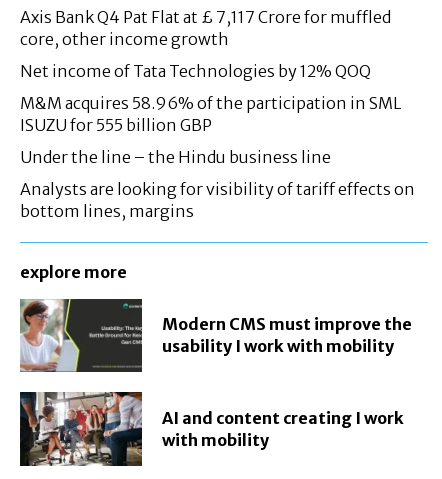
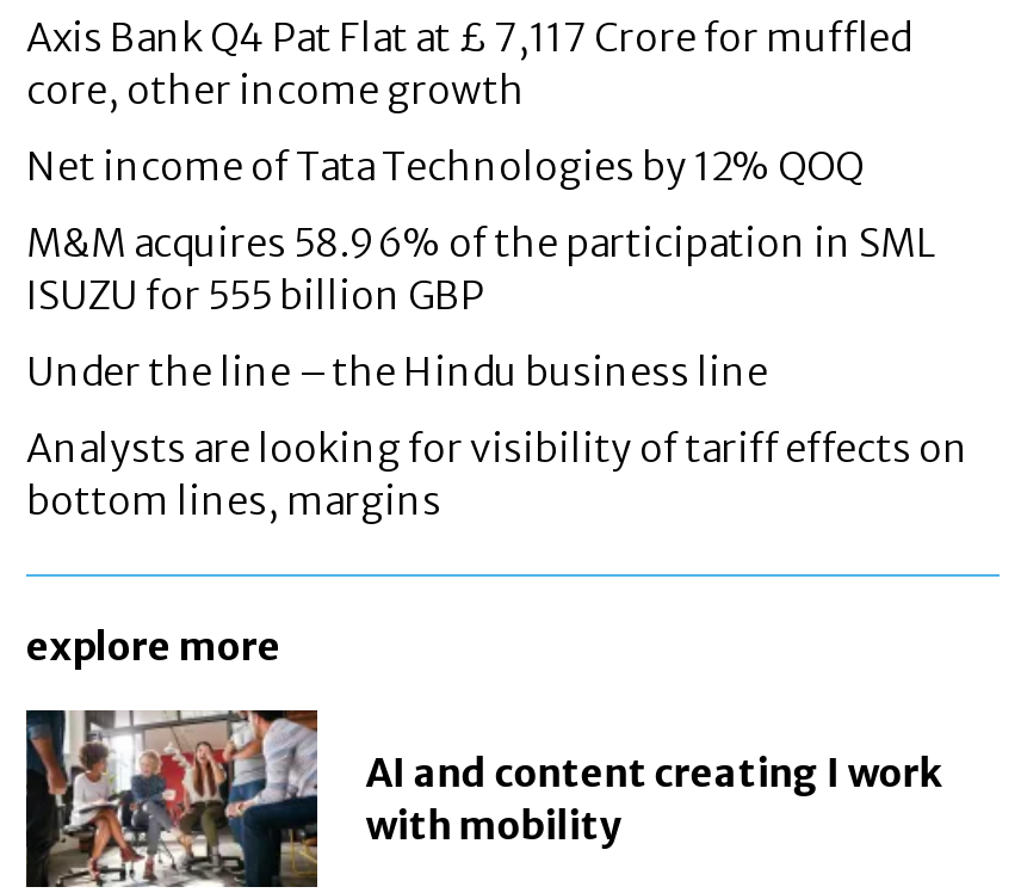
[19,298,412,373] [image] | Modern CMS must improve the | usability I work with mobility -> none

